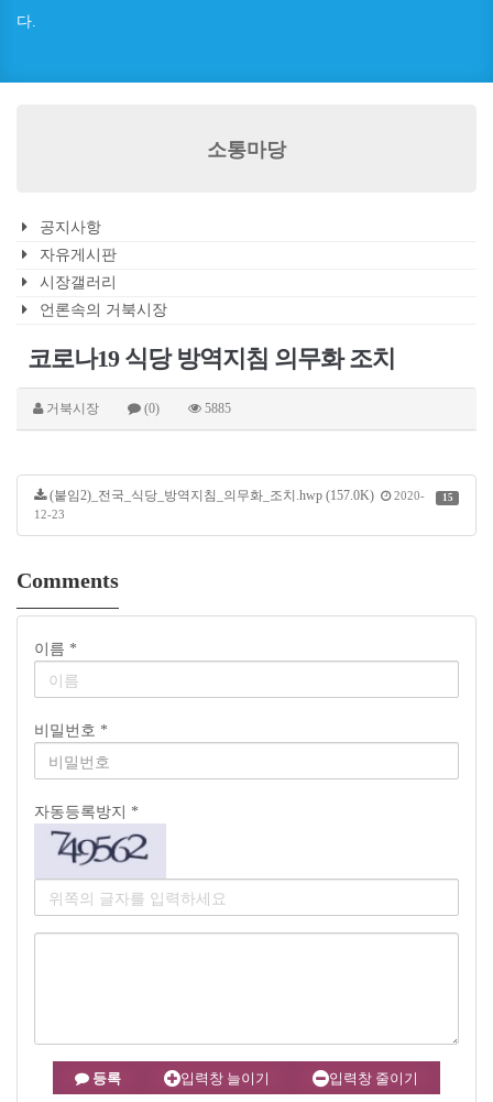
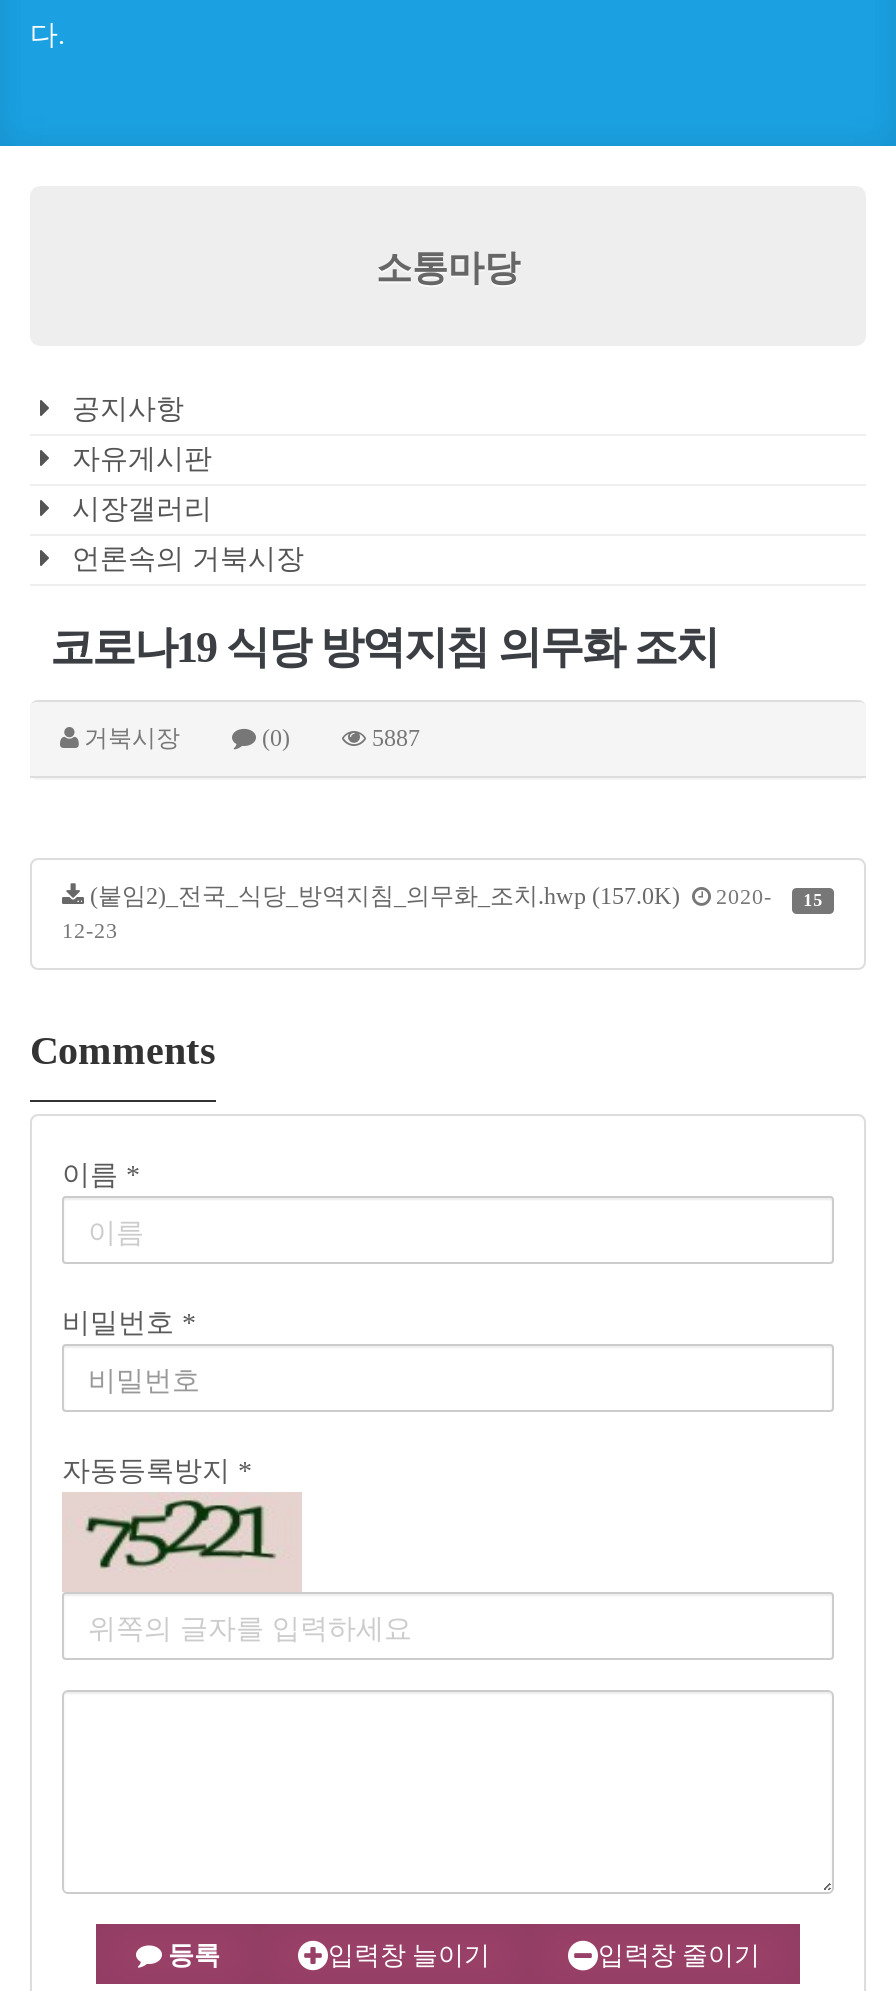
[201,401,231,416] 5885 -> [366,724,420,752] 5887
[36,826,164,877] [image] -> [64,1494,300,1588] [image]

